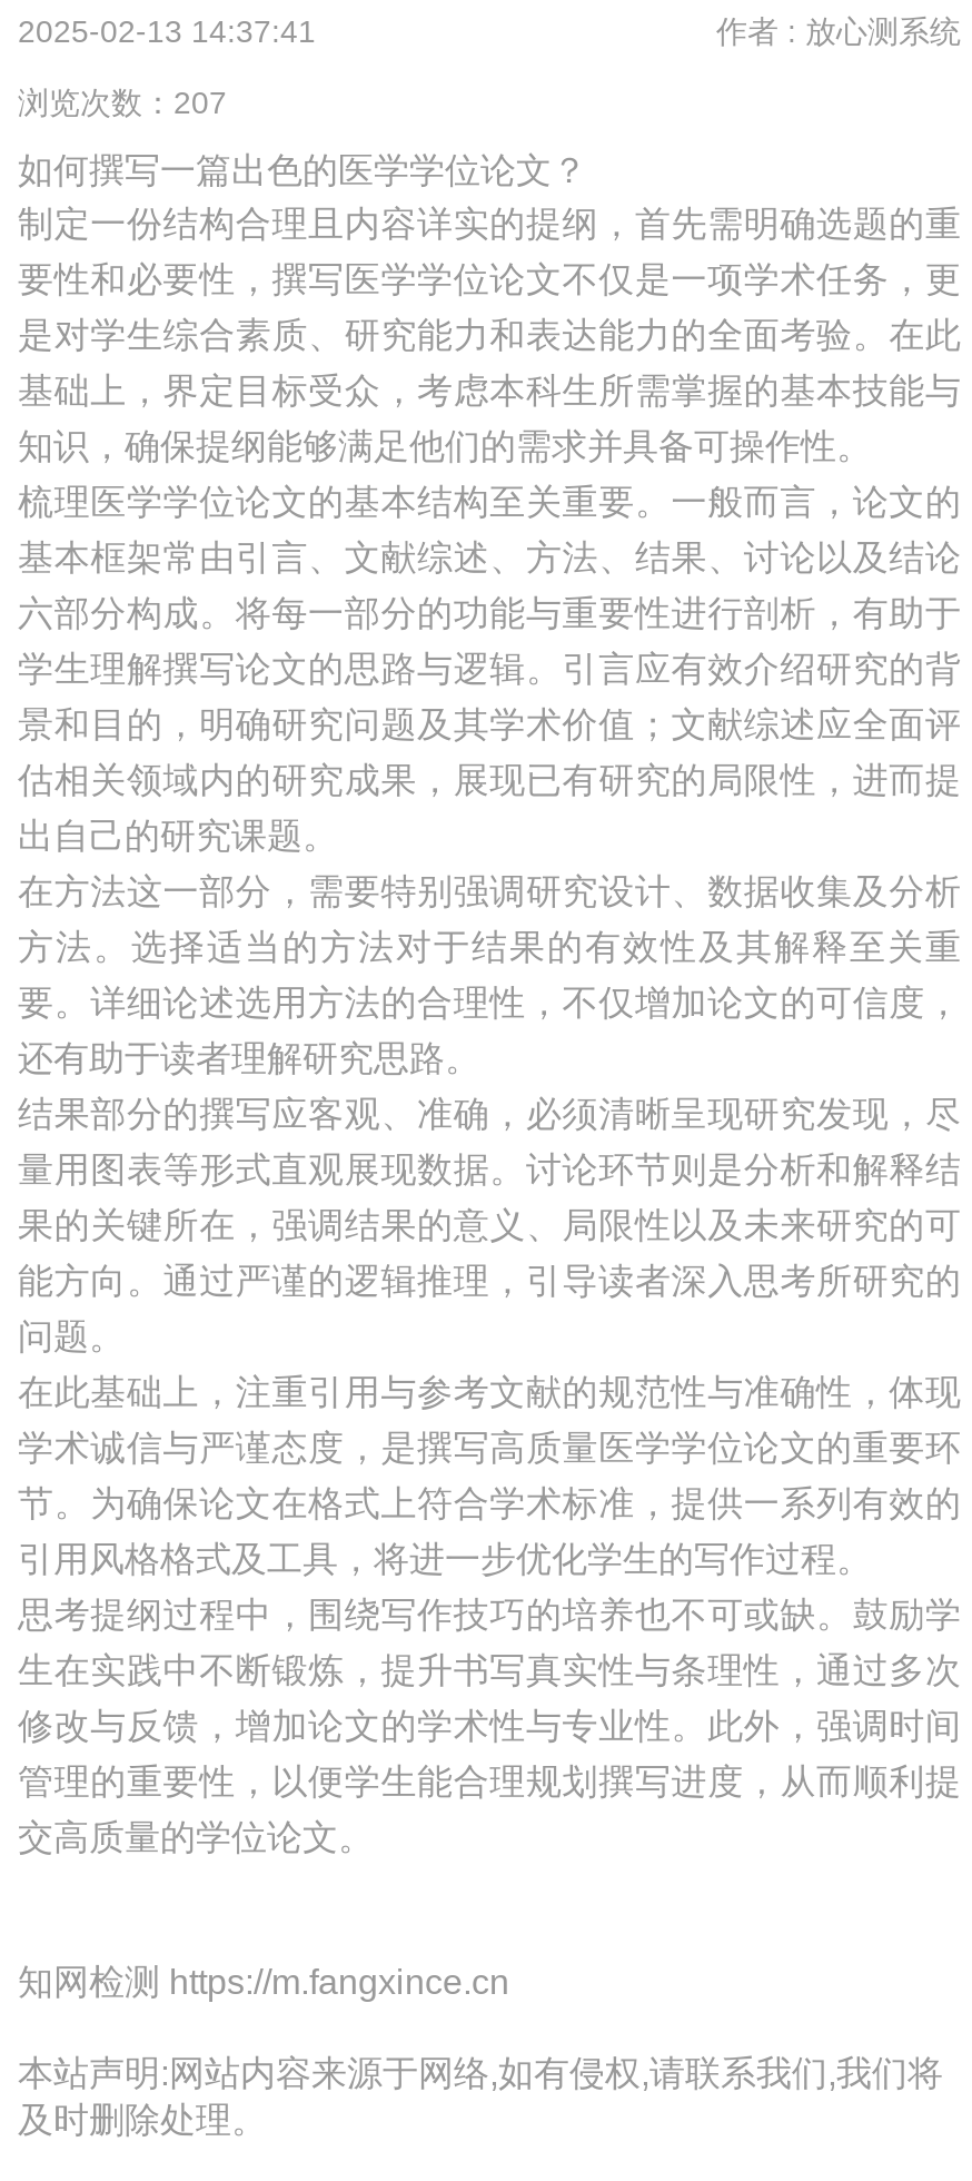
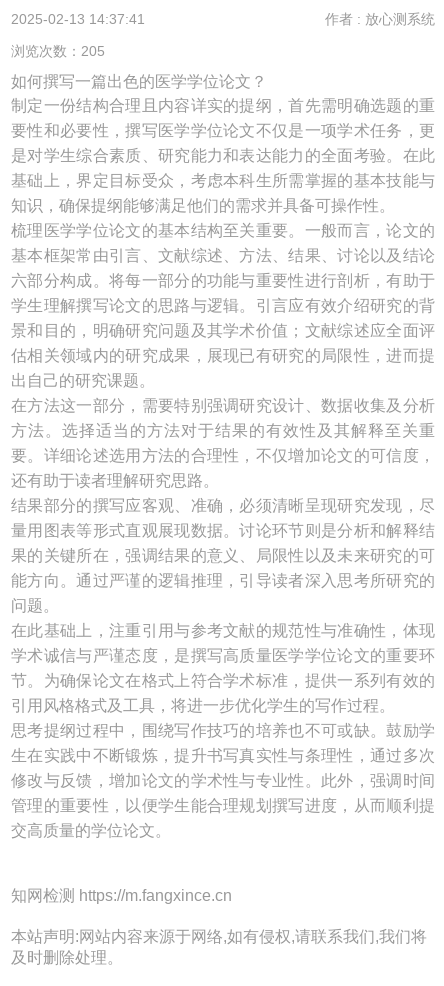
[18,85,227,120] 浏览次数：207 -> [11,43,105,59] 浏览次数：205

